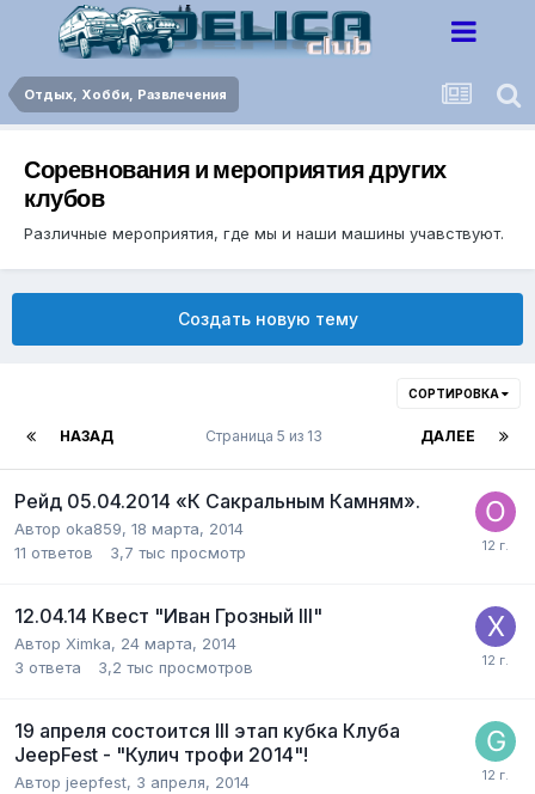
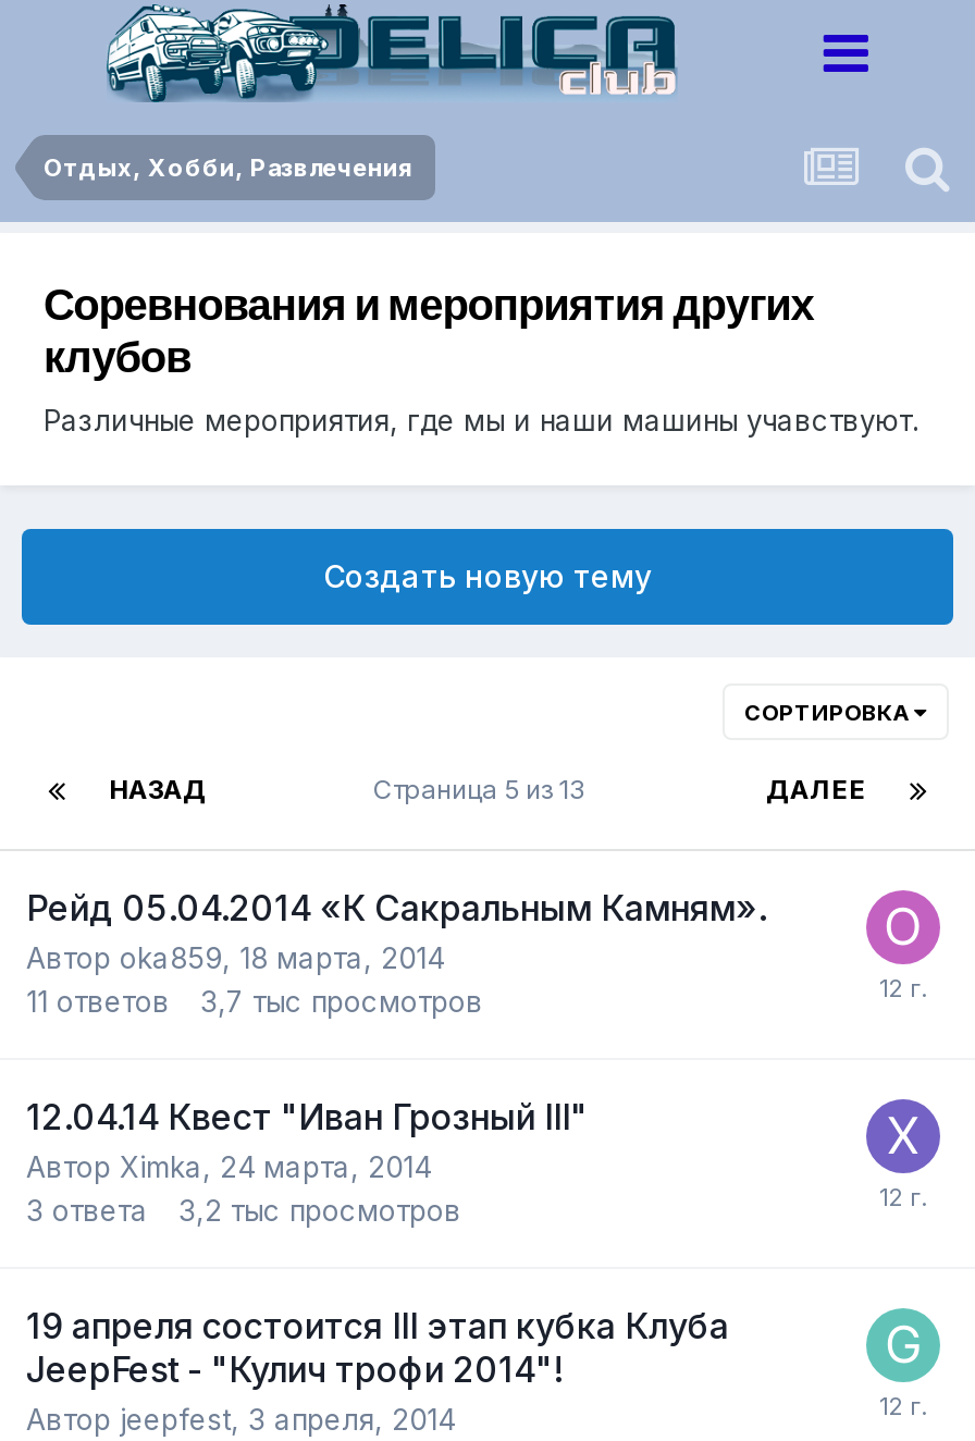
[110,542,246,561] 3,7 тыс просмотр -> [200,983,483,1018] 3,7 тыс просмотров

